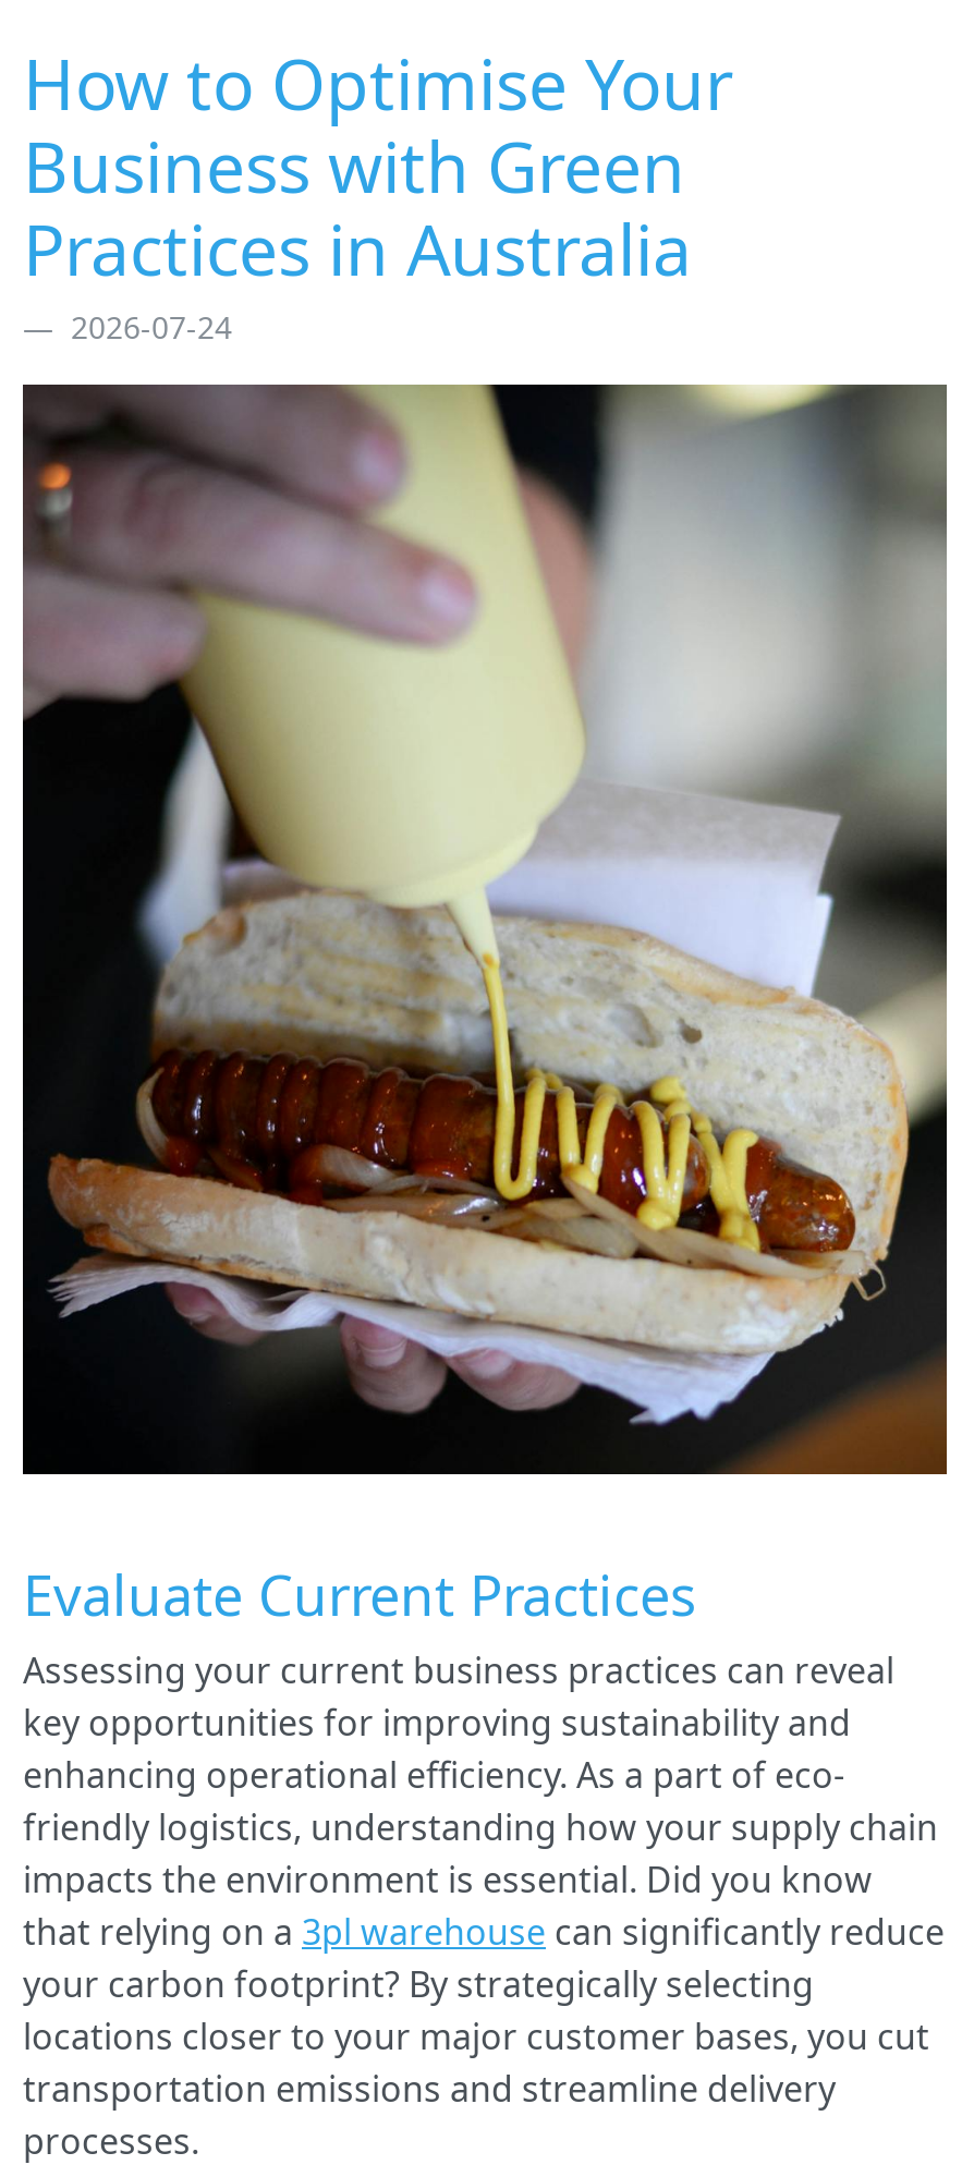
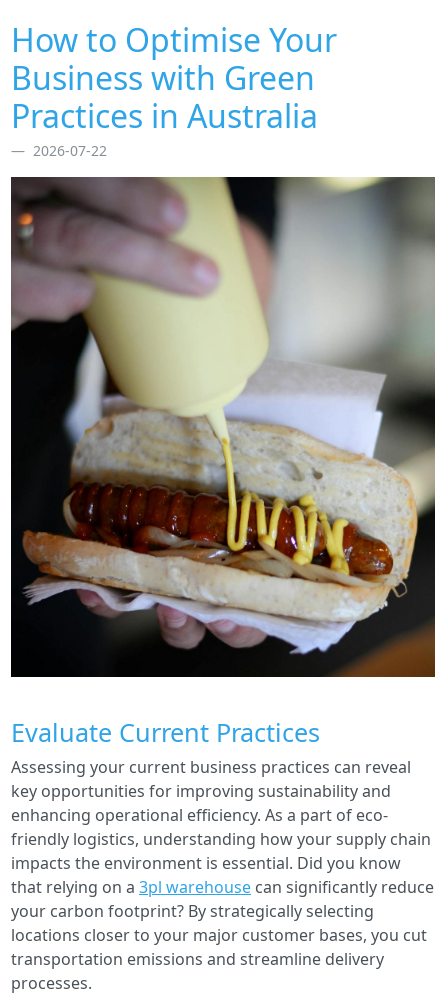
[71,306,232,347] 2026-07-24 -> [33,141,107,160] 2026-07-22

